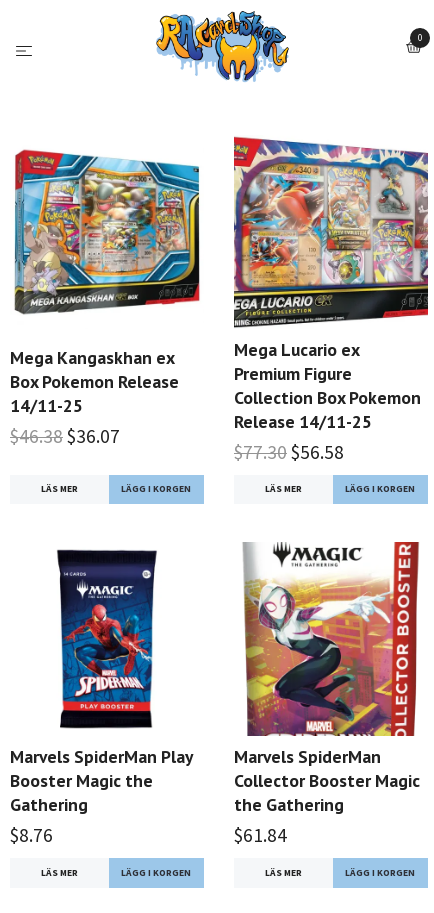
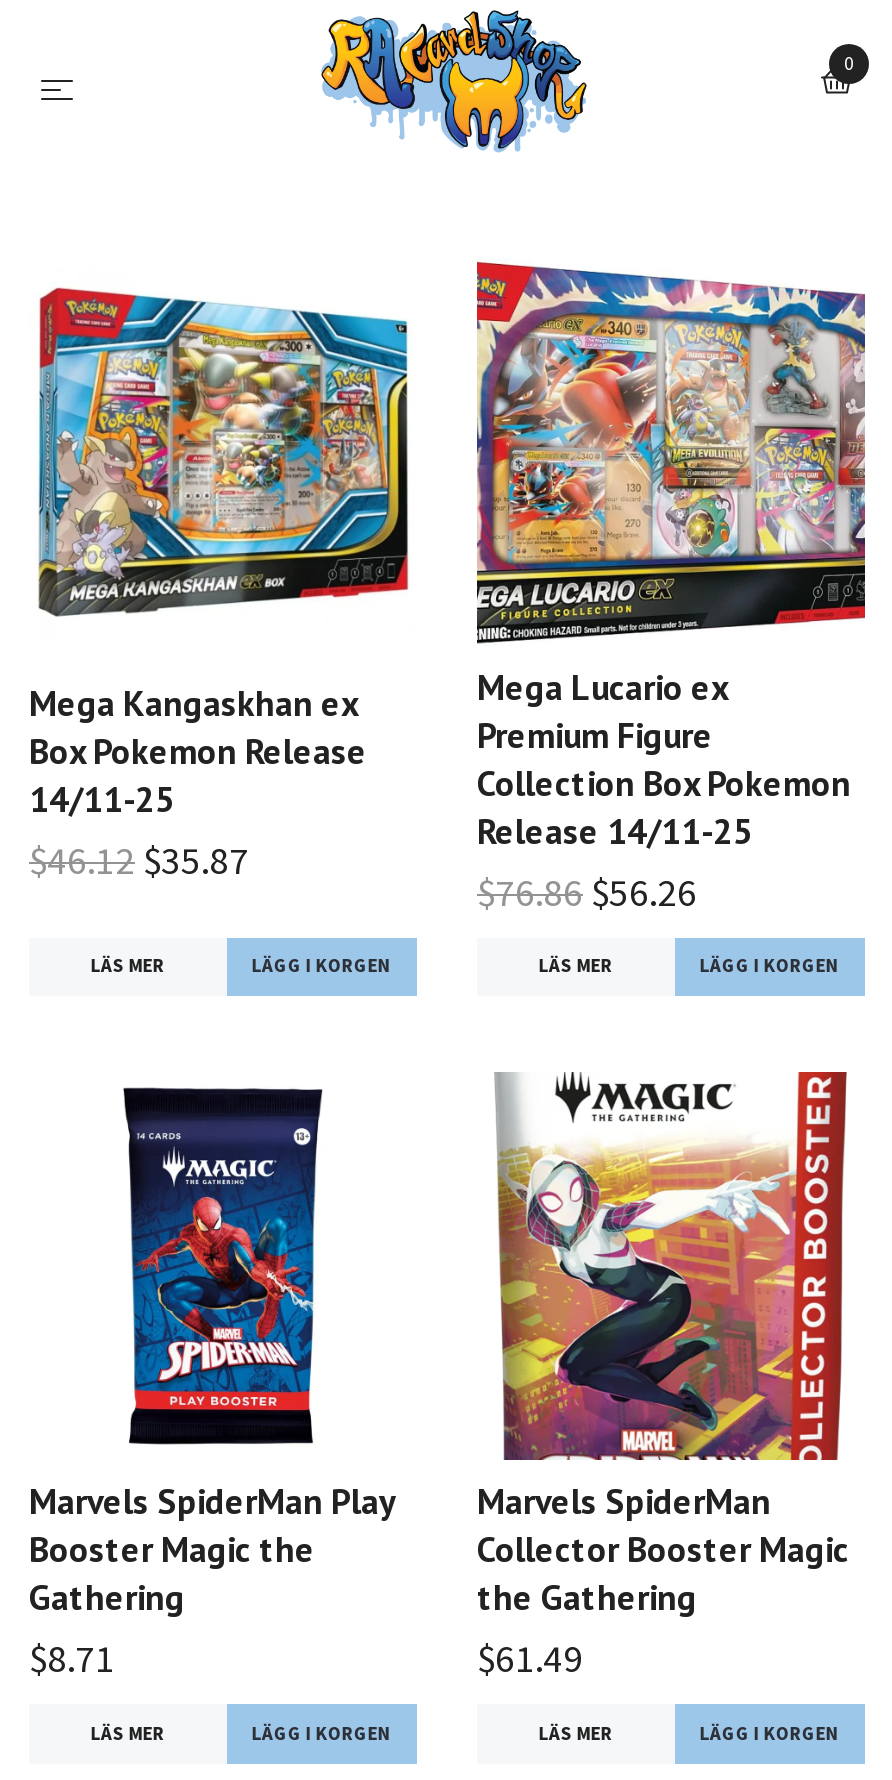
[10,424,120,448] $46.38 $36.07 -> [29,836,249,884] $46.12 $35.87
[234,440,344,464] $77.30 $56.58 -> [477,868,697,916] $76.86 $56.26
[10,823,53,847] $8.76 -> [29,1635,115,1683] $8.71
[234,823,287,847] $61.84 -> [477,1635,583,1683] $61.49

